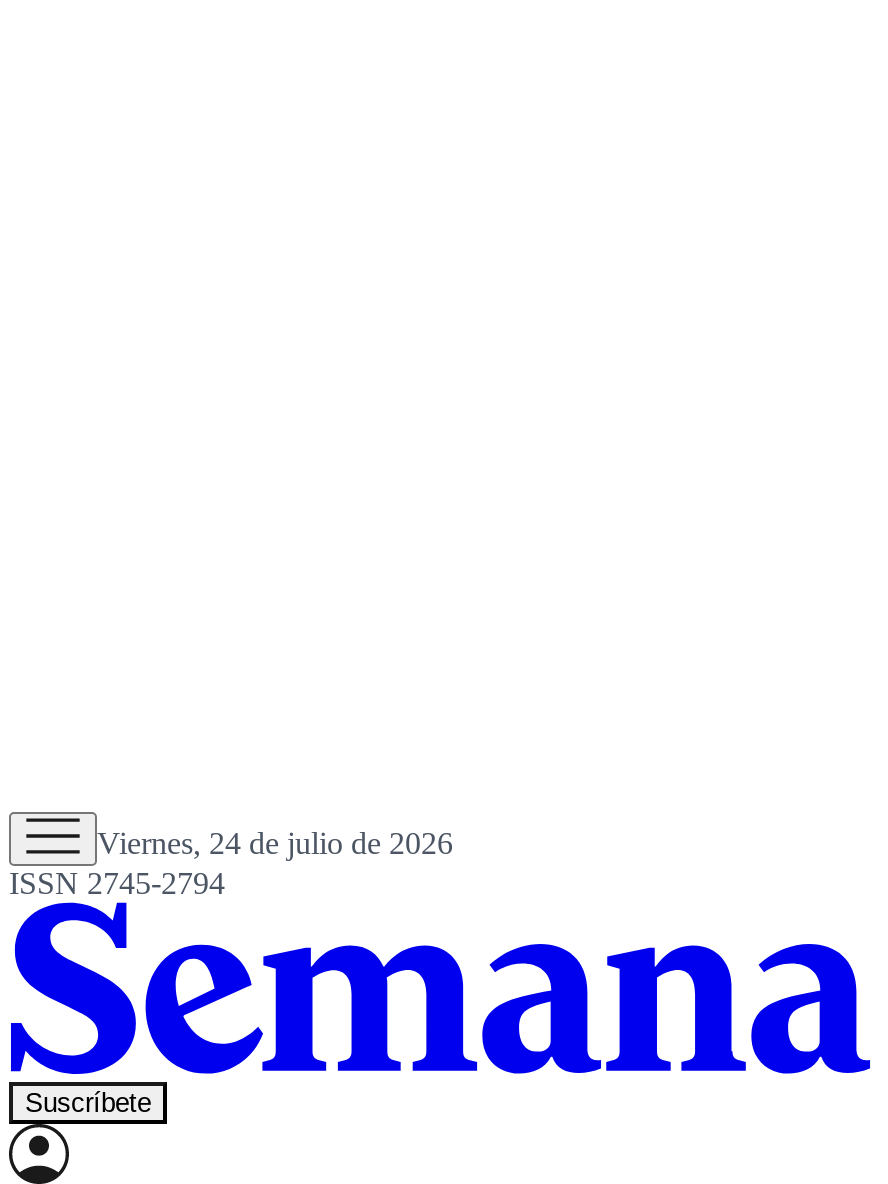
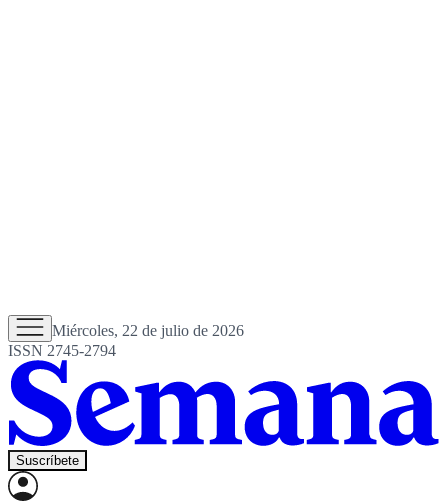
[97,826,453,860] Viernes, 24 de julio de 2026 -> [52,322,244,339] Miércoles, 22 de julio de 2026

